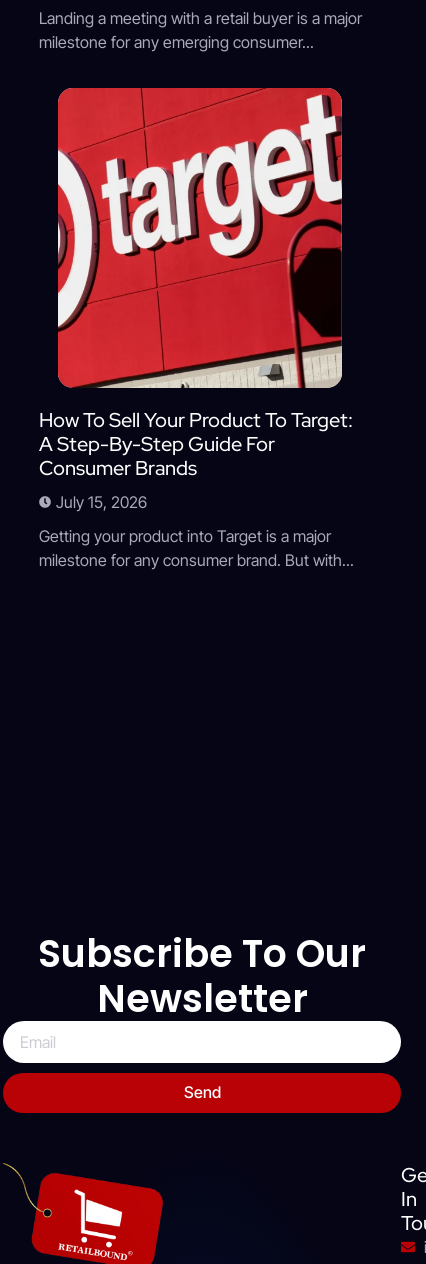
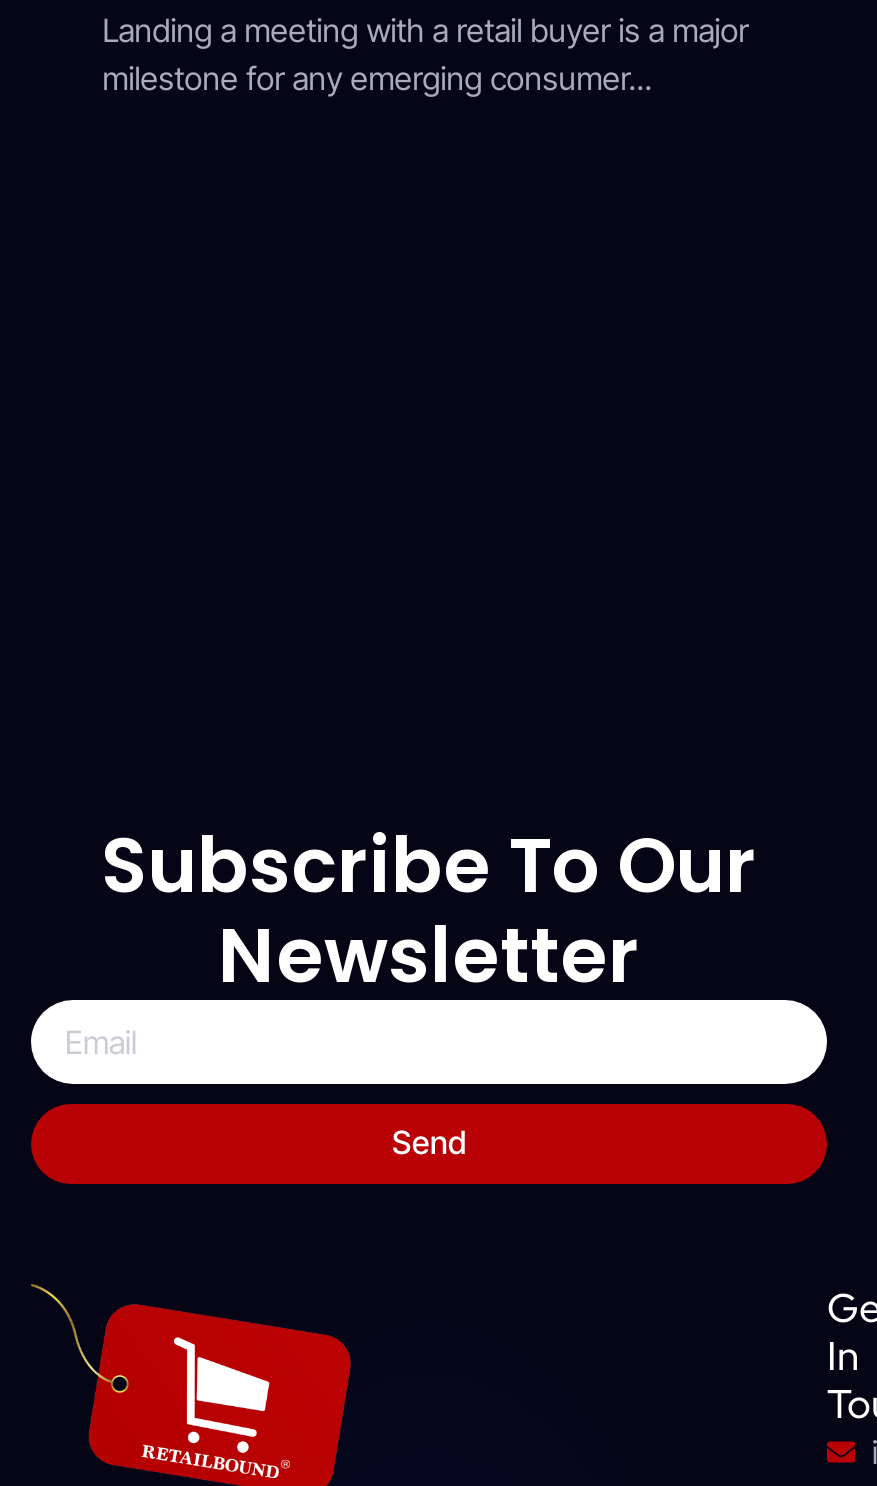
[39,87,354,570] [image] | How To Sell Your Product To Target: | A Step-By-Step Guide For | Consumer Brands | July 15, 2026 | Getting your product into Target is a major | milestone for any consumer brand. But with... -> none

